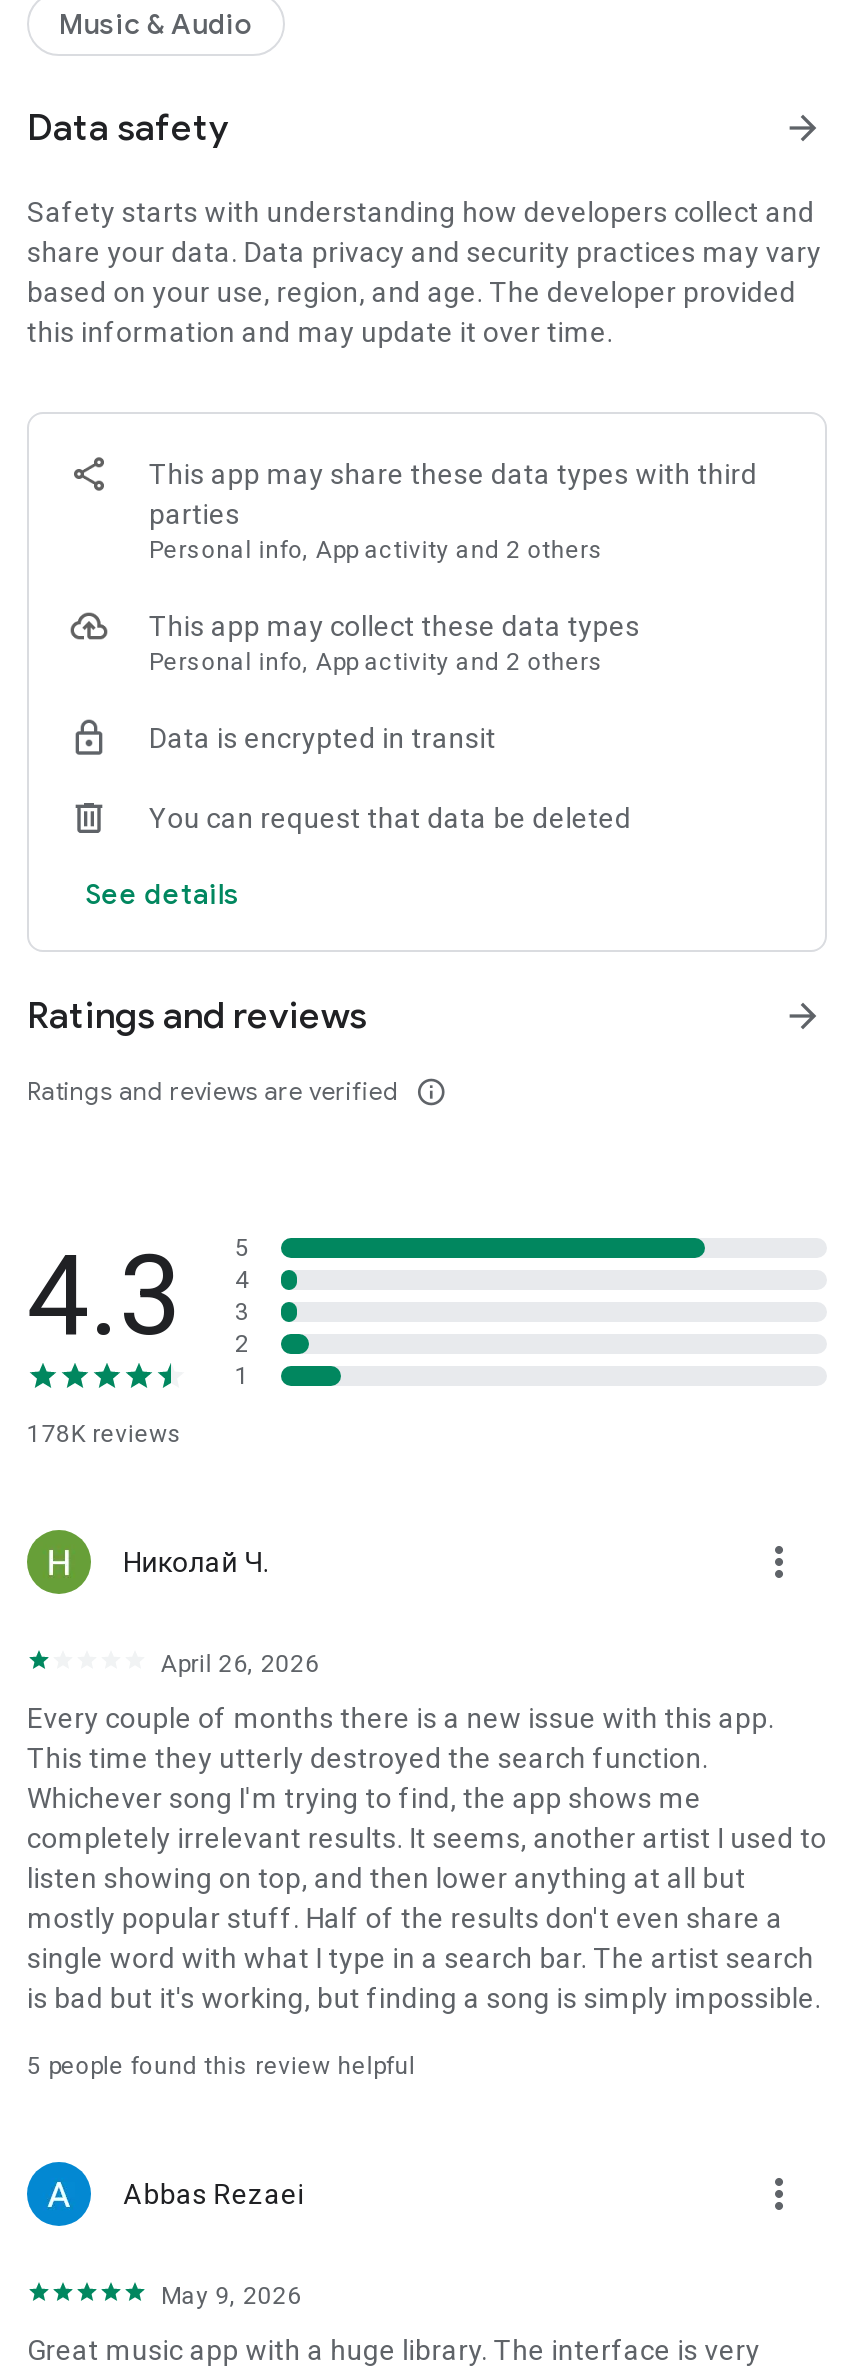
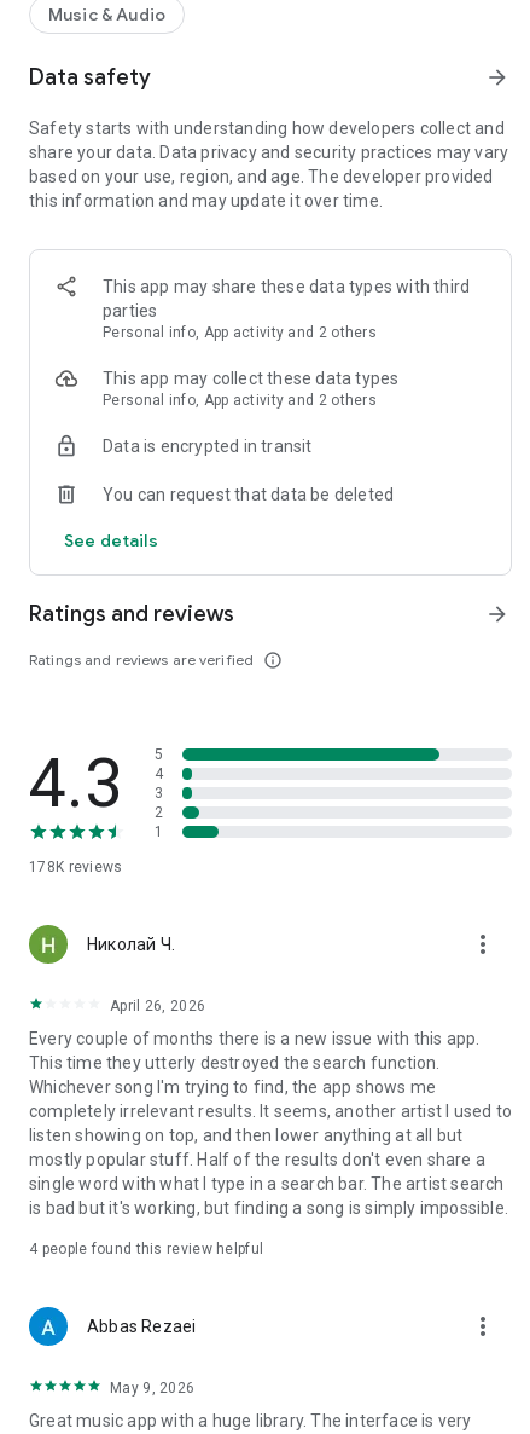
[27,2052,415,2080] 5 people found this review helpful -> [29,1241,263,1257] 4 people found this review helpful

